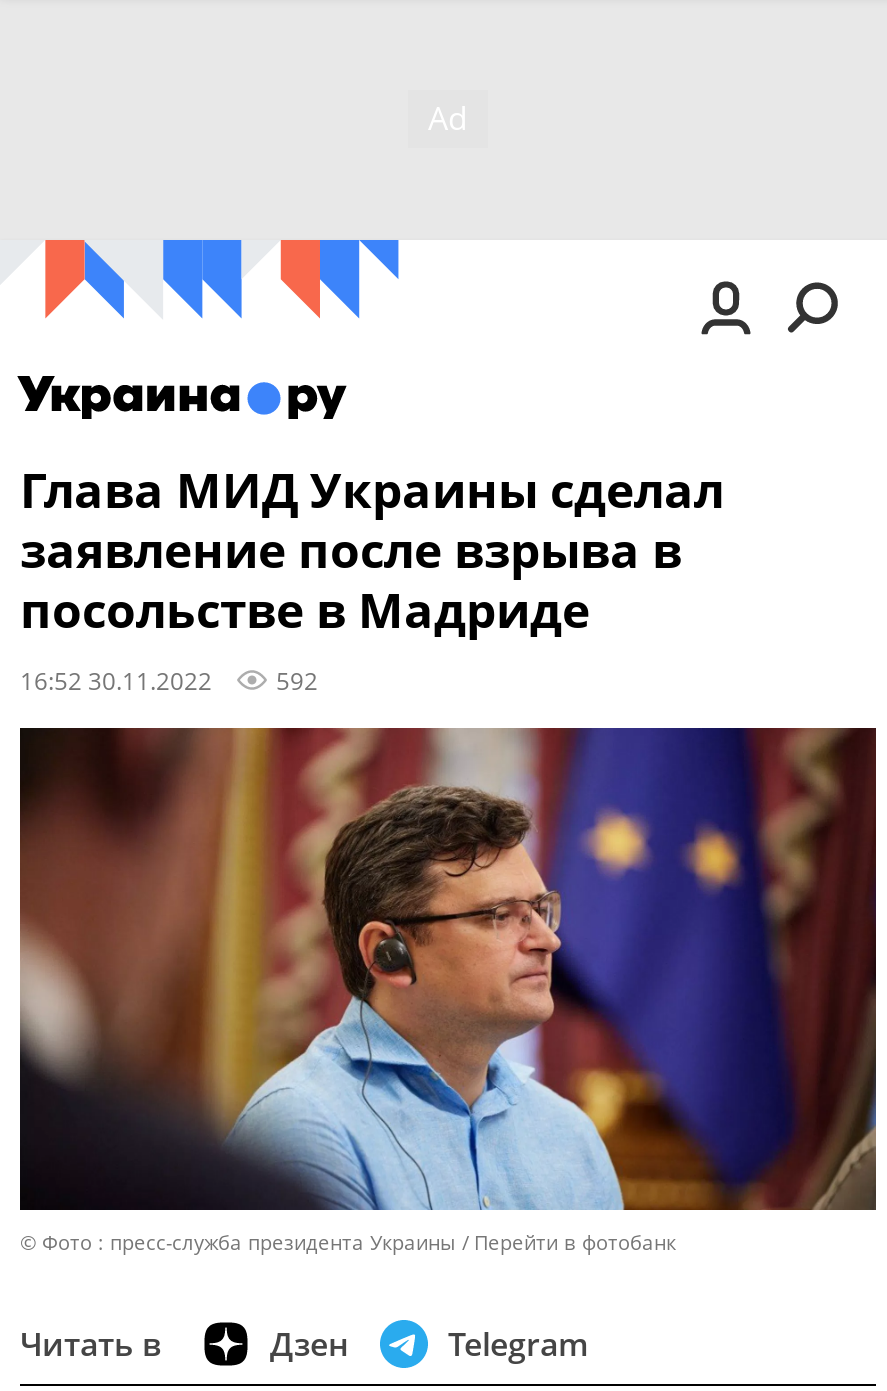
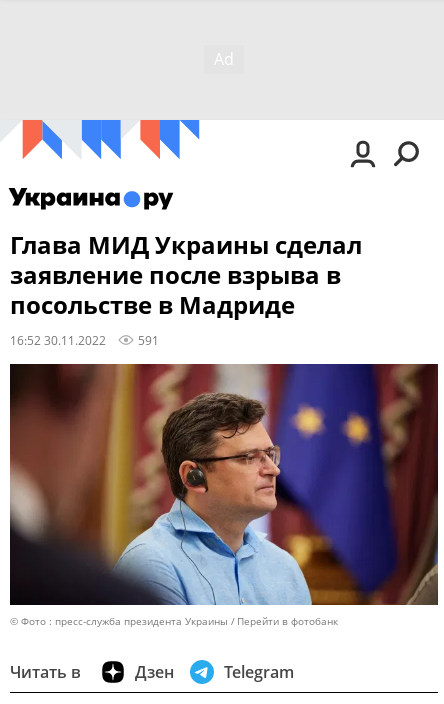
[20,664,318,696] 16:52 30.11.2022 592 -> [10,332,159,348] 16:52 30.11.2022 591

